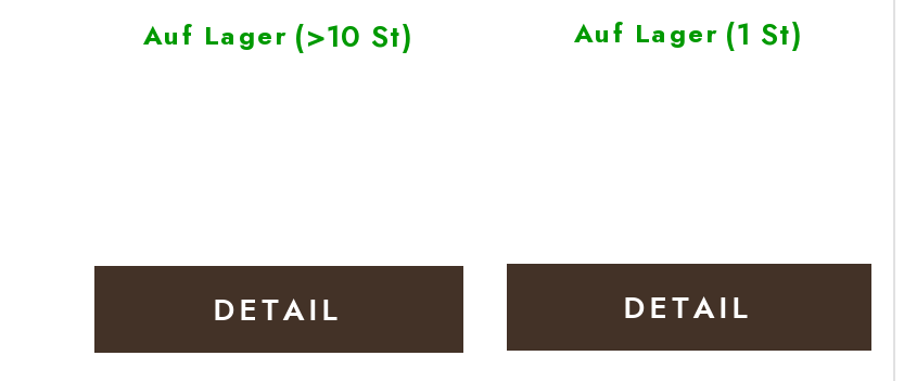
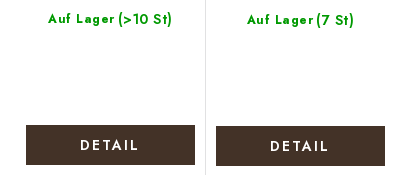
[574,11,803,54] Auf Lager (1 St) -> [246,10,354,30] Auf Lager (7 St)

